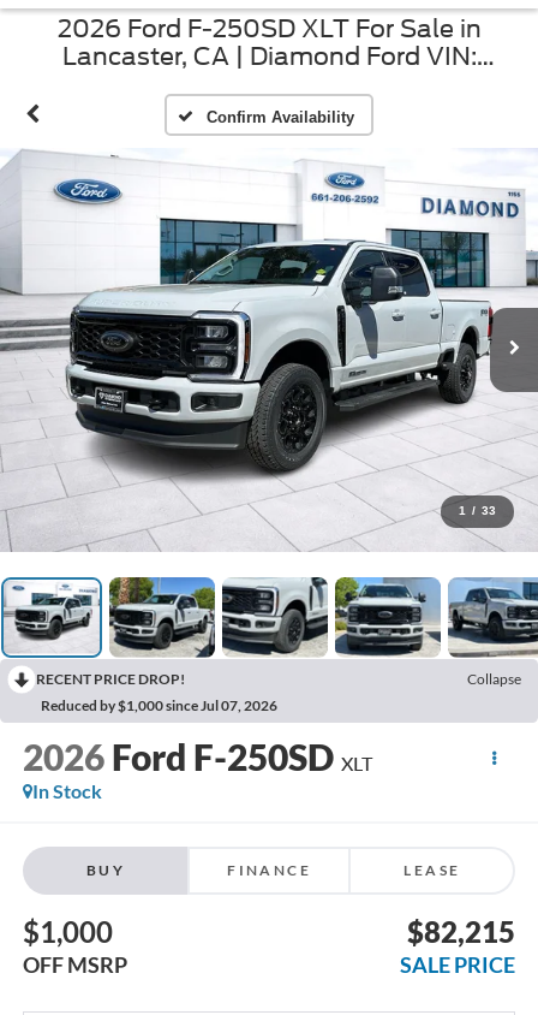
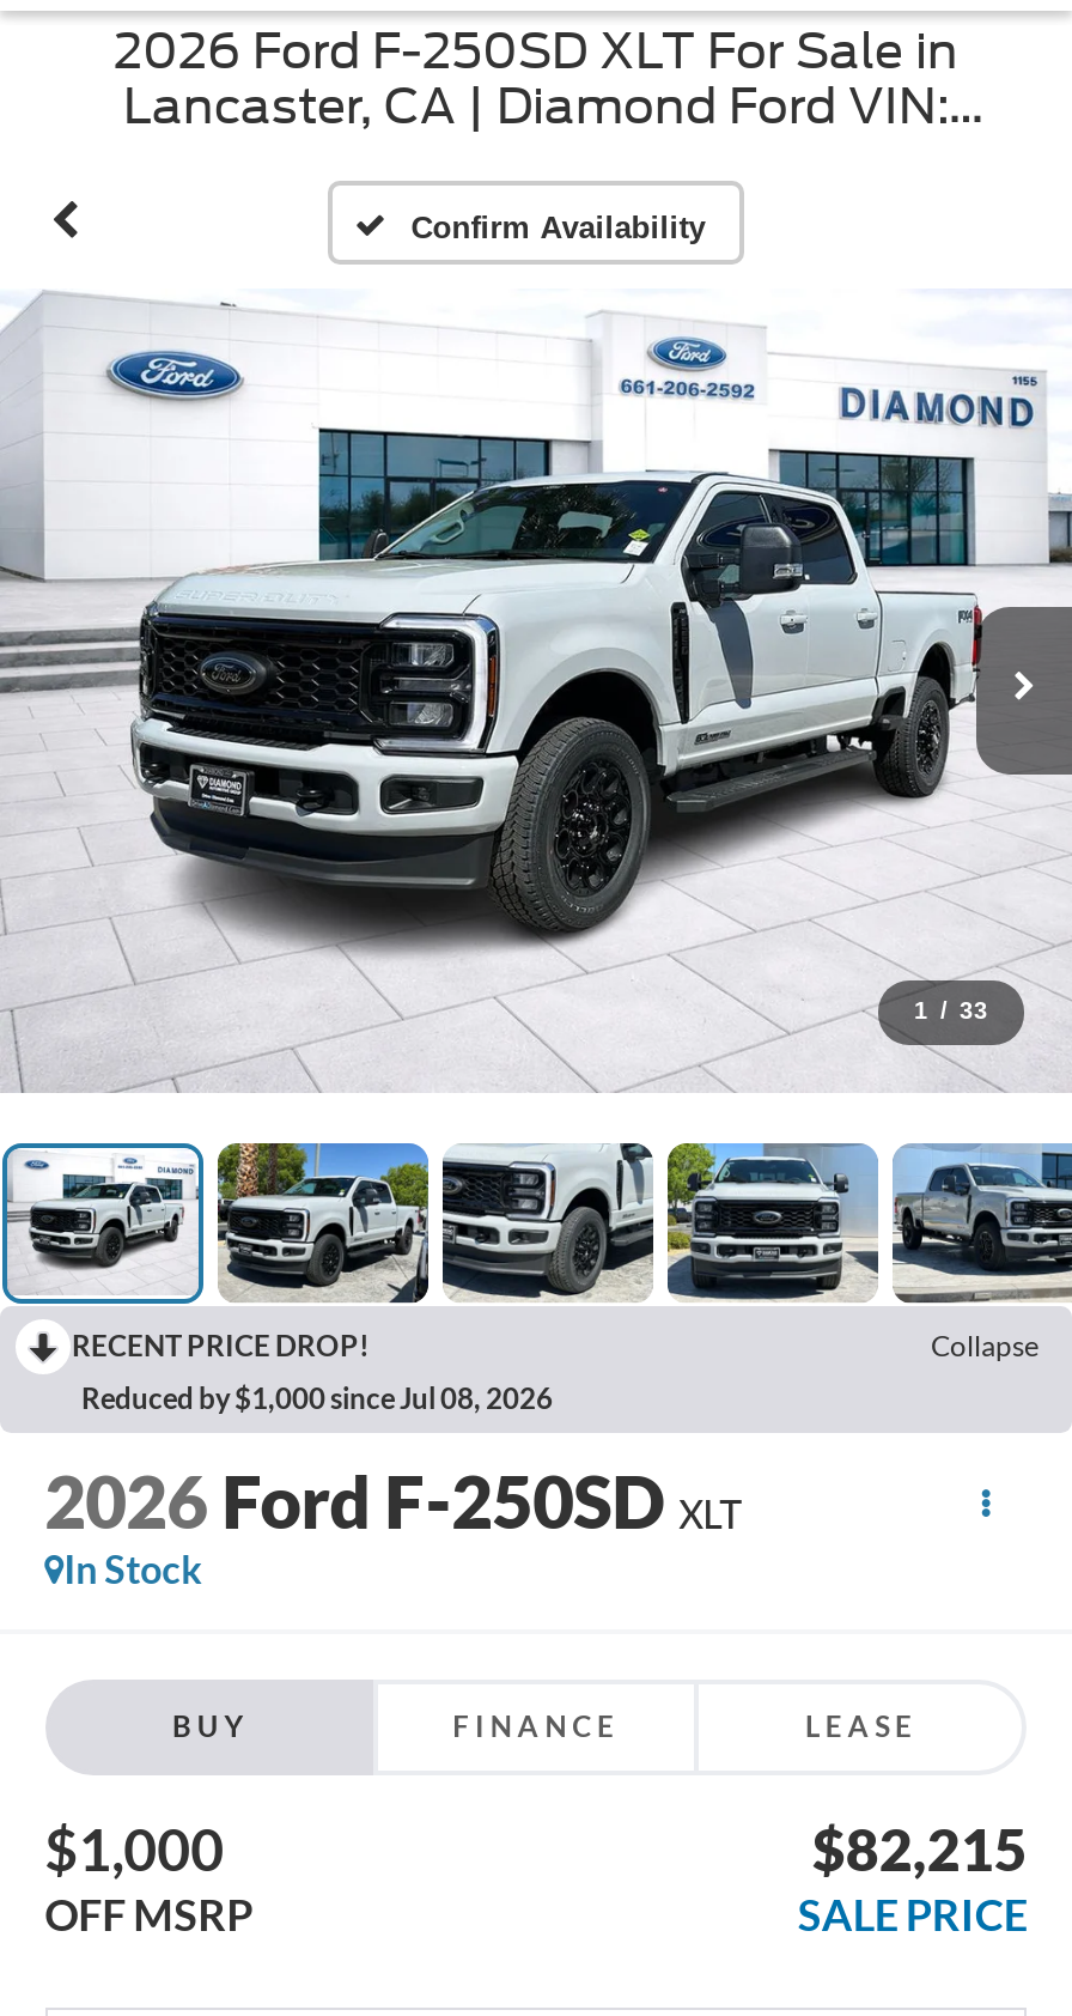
[41,696,277,714] Reduced by $1,000 since Jul 07, 2026 -> [81,1380,553,1416] Reduced by $1,000 since Jul 08, 2026

